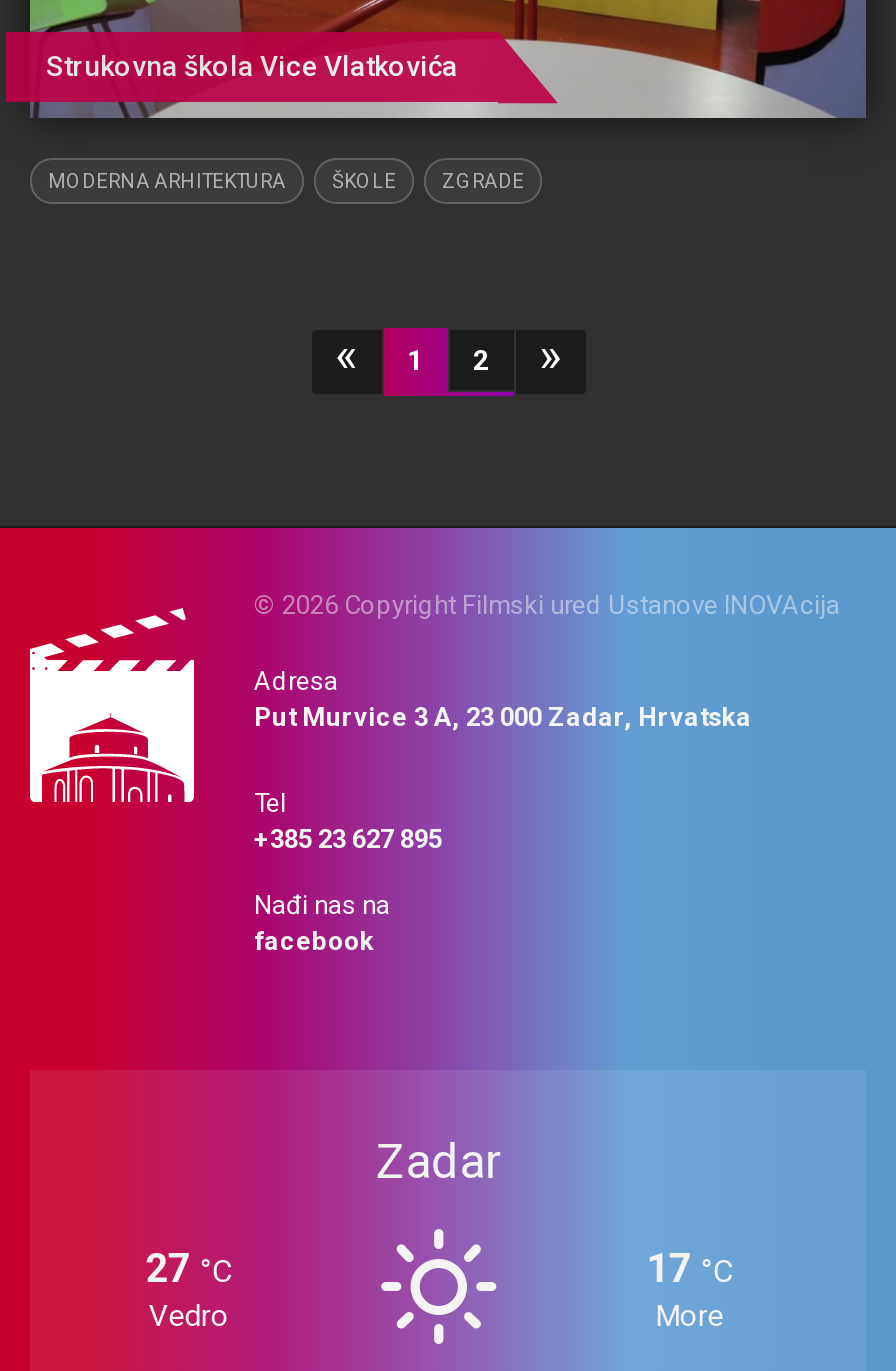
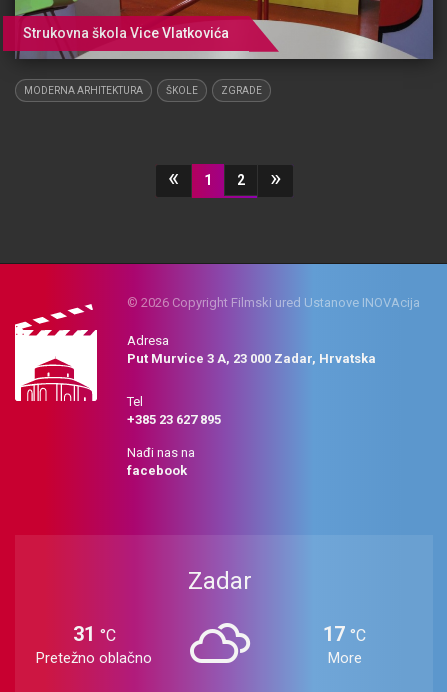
[380,1228,500,1346] [image] -> [189,615,251,671] [image]
[146,1243,232,1333] 27 °C | Vedro -> [36,622,152,667] 31 °C | Pretežno oblačno

